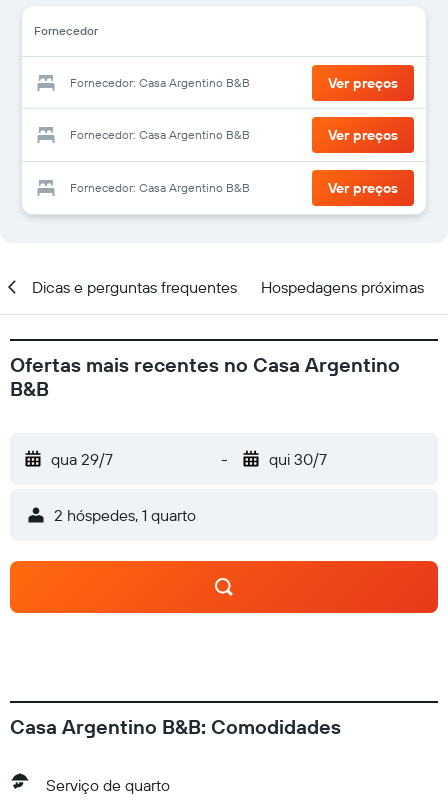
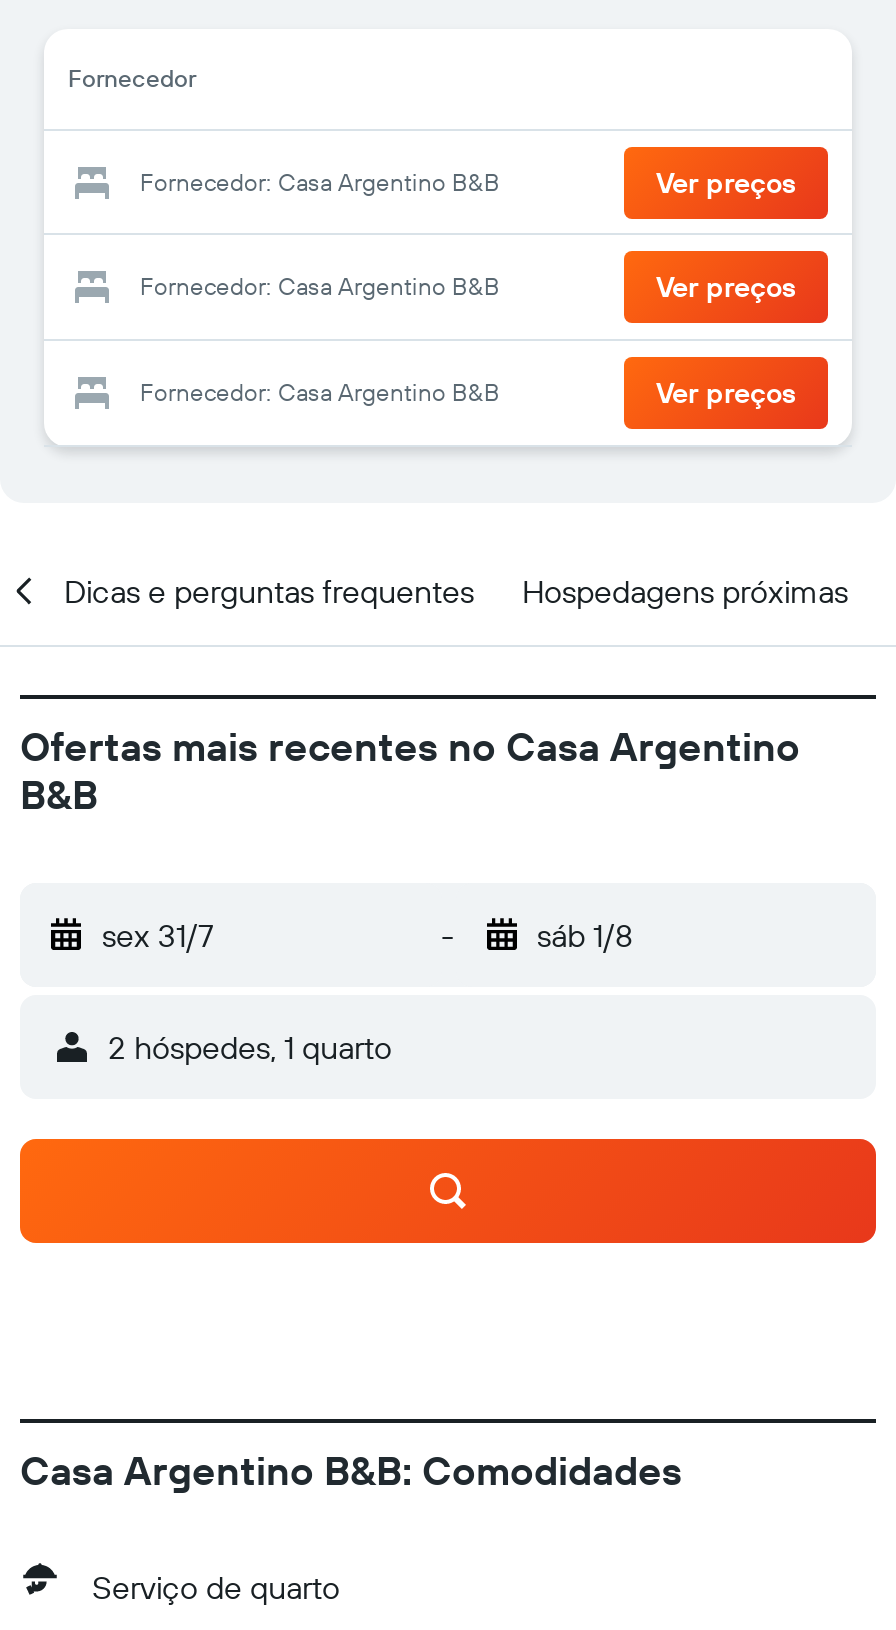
[51,449,113,469] qua 29/7 -> [102,915,214,955] sex 31/7
[268,449,326,469] qui 30/7 -> [537,915,633,955] sáb 1/8

